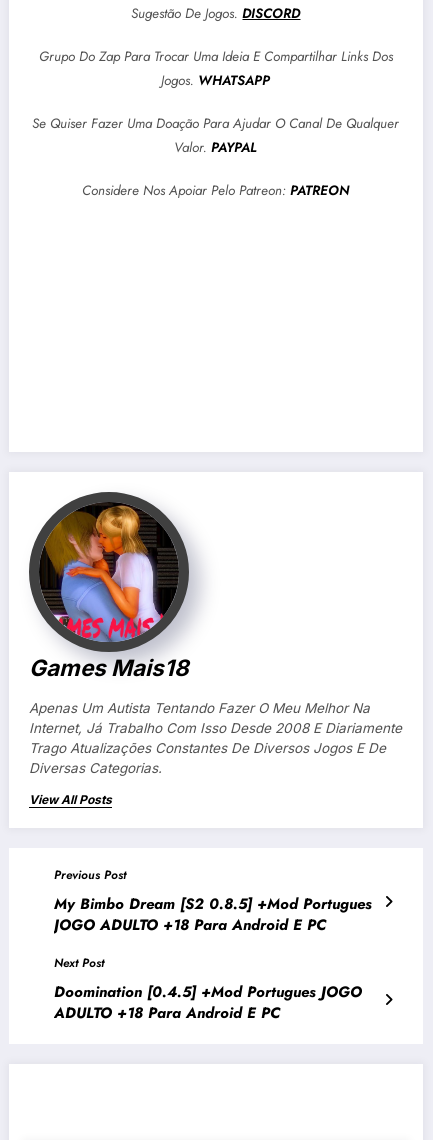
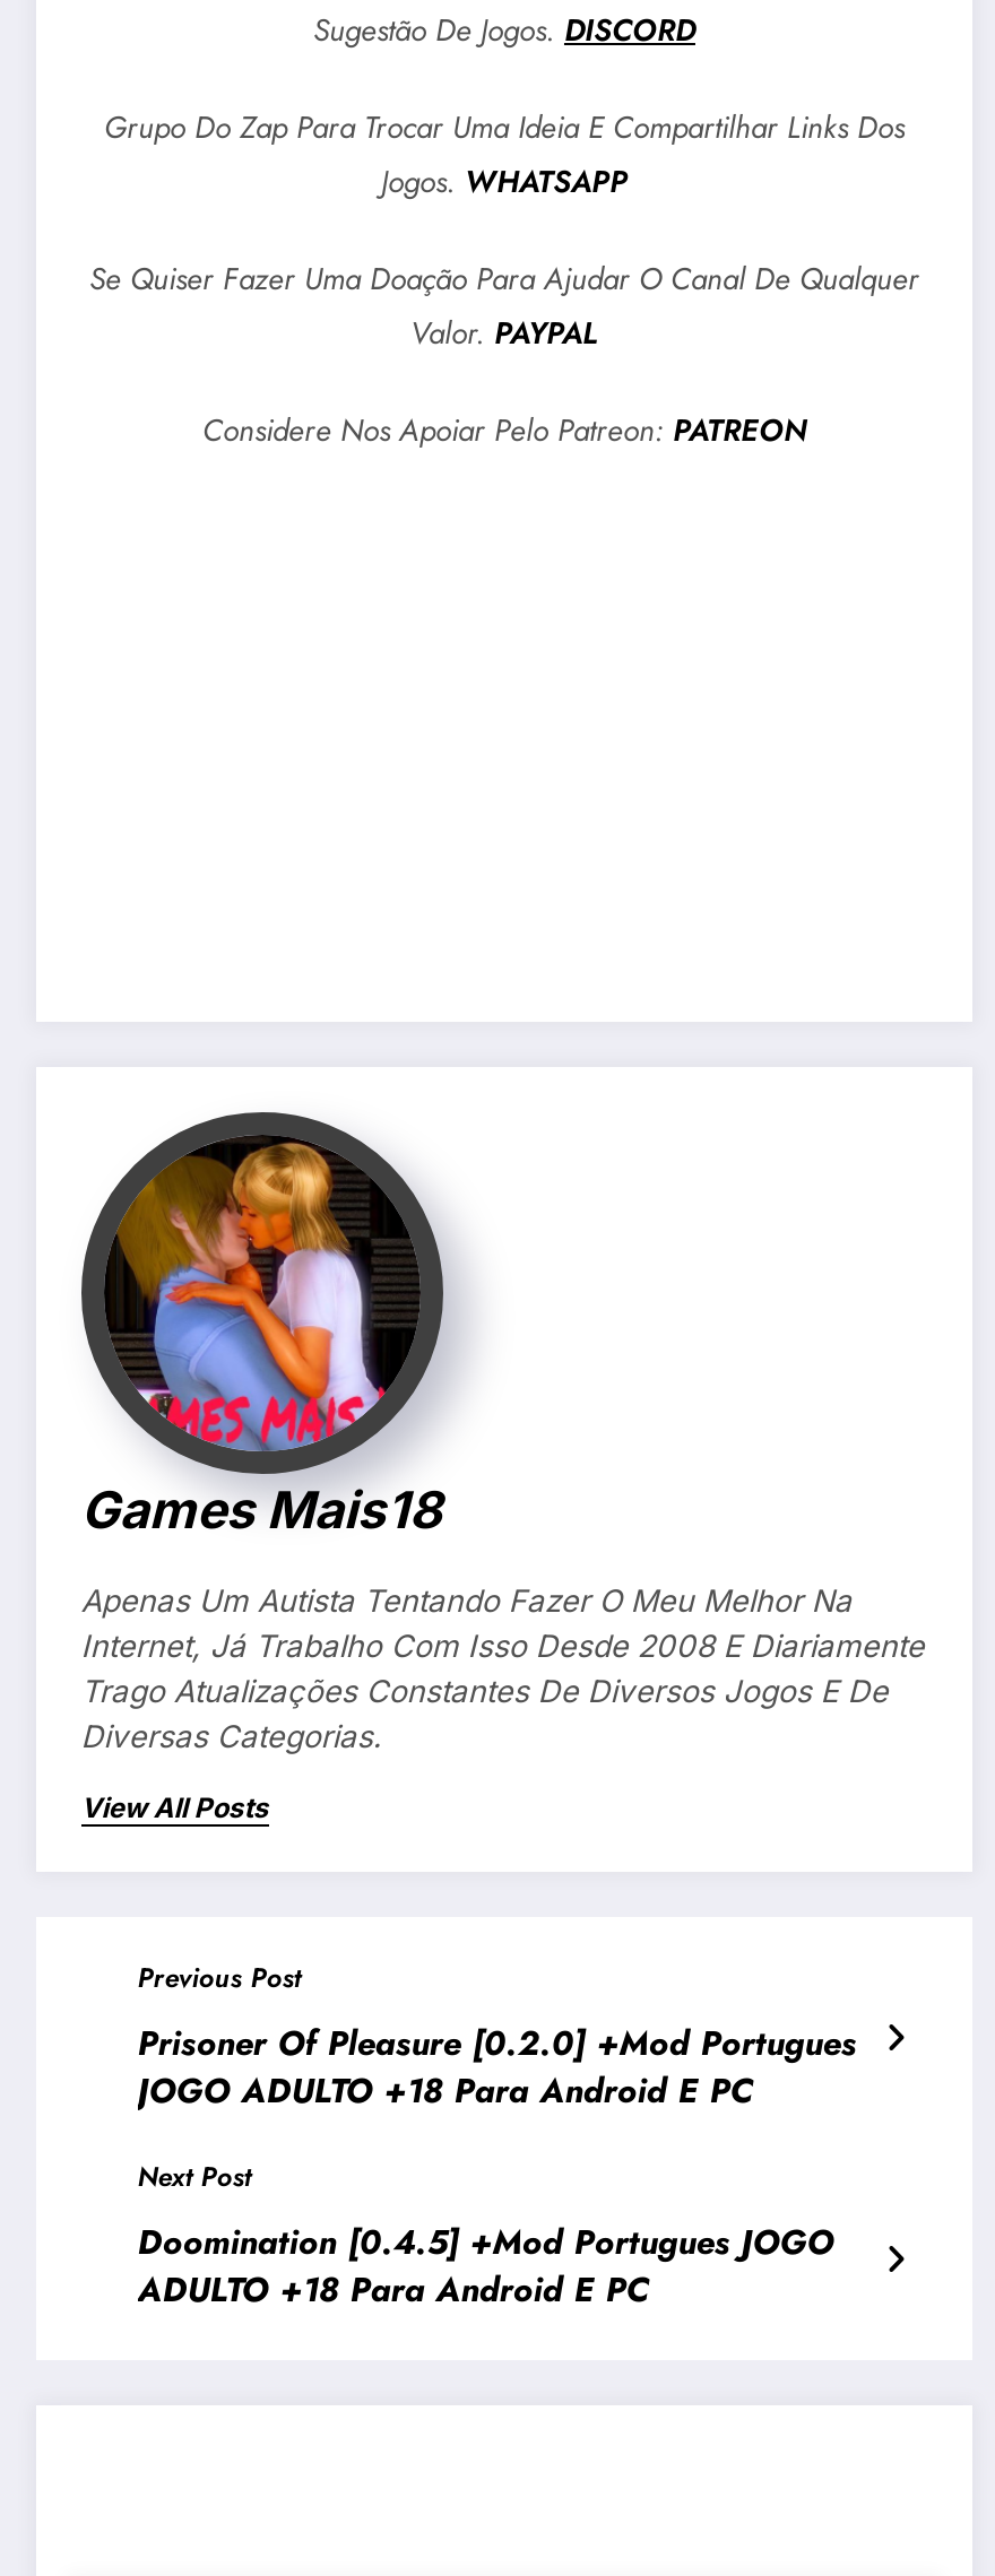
[54,893,372,915] My Bimbo Dream [S2 0.8.5] +Mod Portugues -> [137,2018,856,2068] Prisoner Of Pleasure [0.2.0] +Mod Portugues

